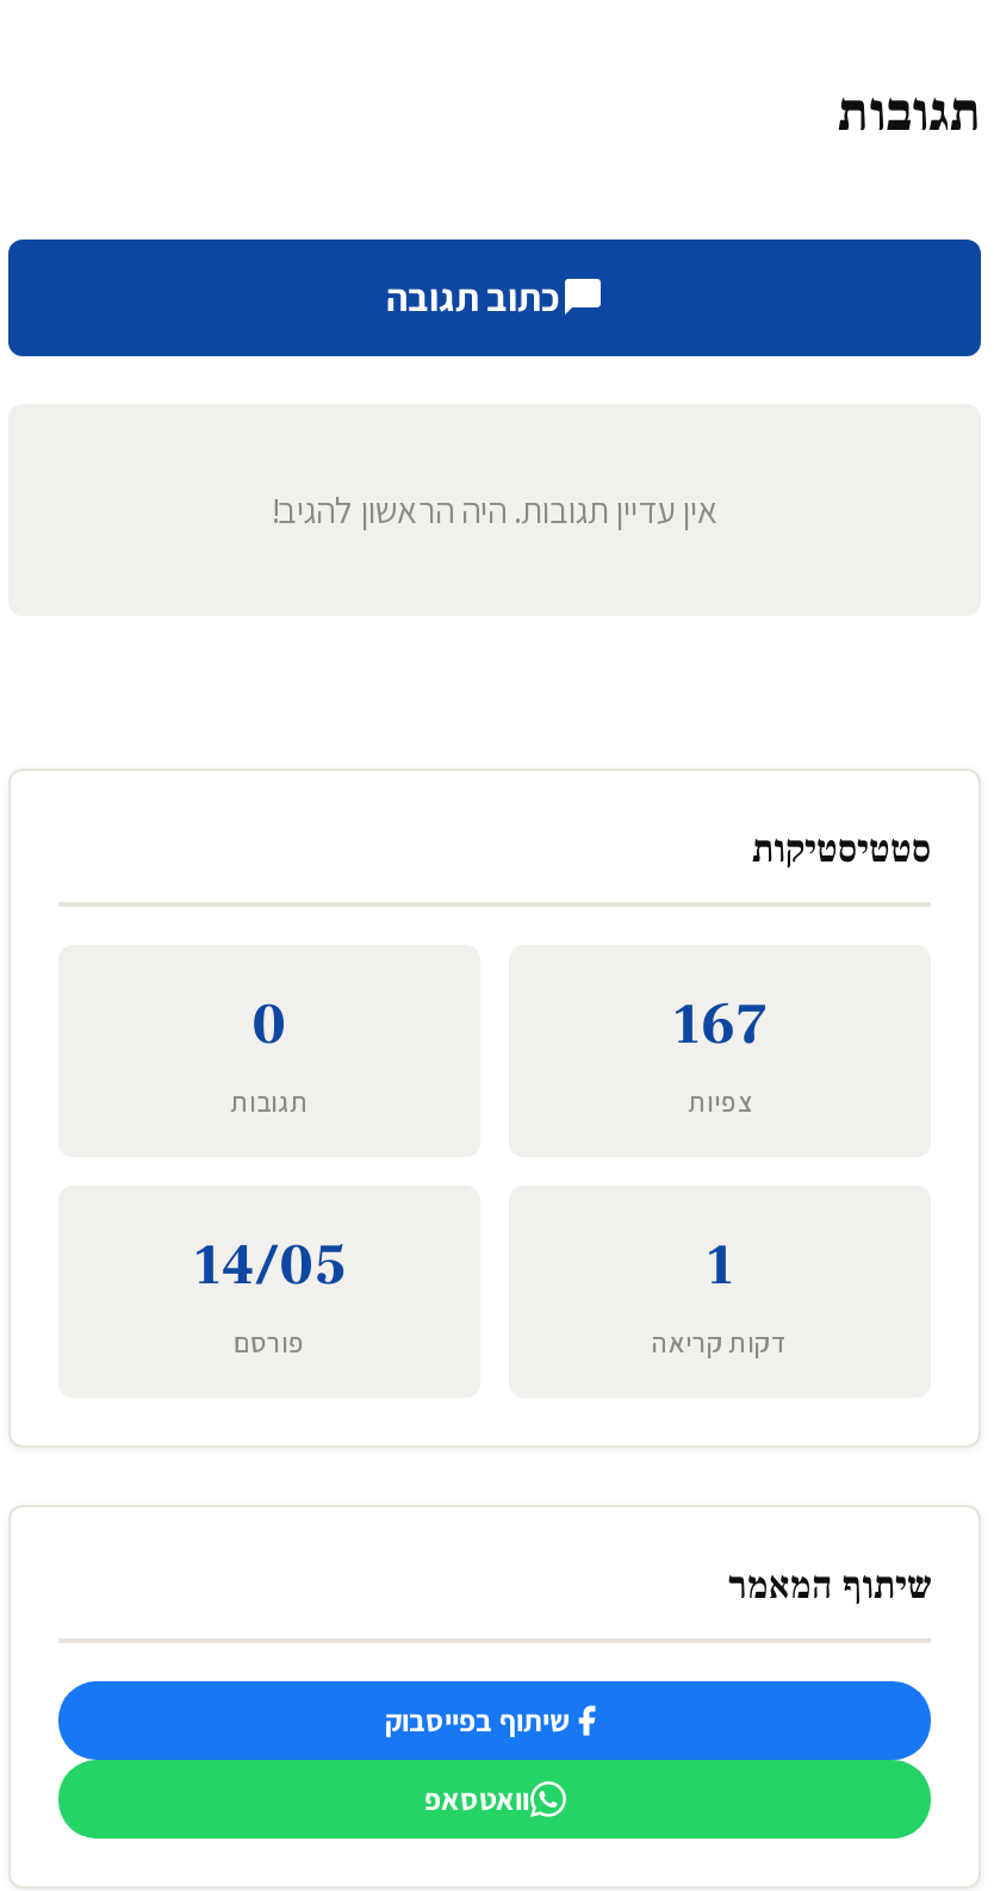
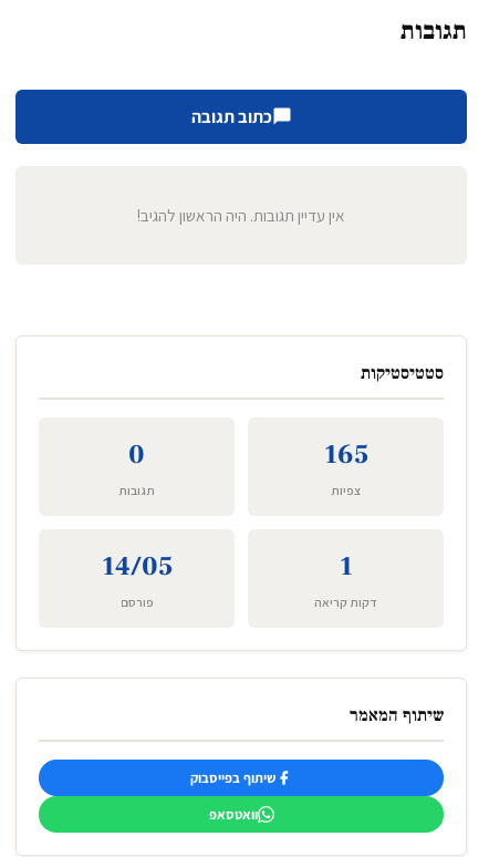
[672,987,768,1060] 167 -> [324,437,368,471] 165

